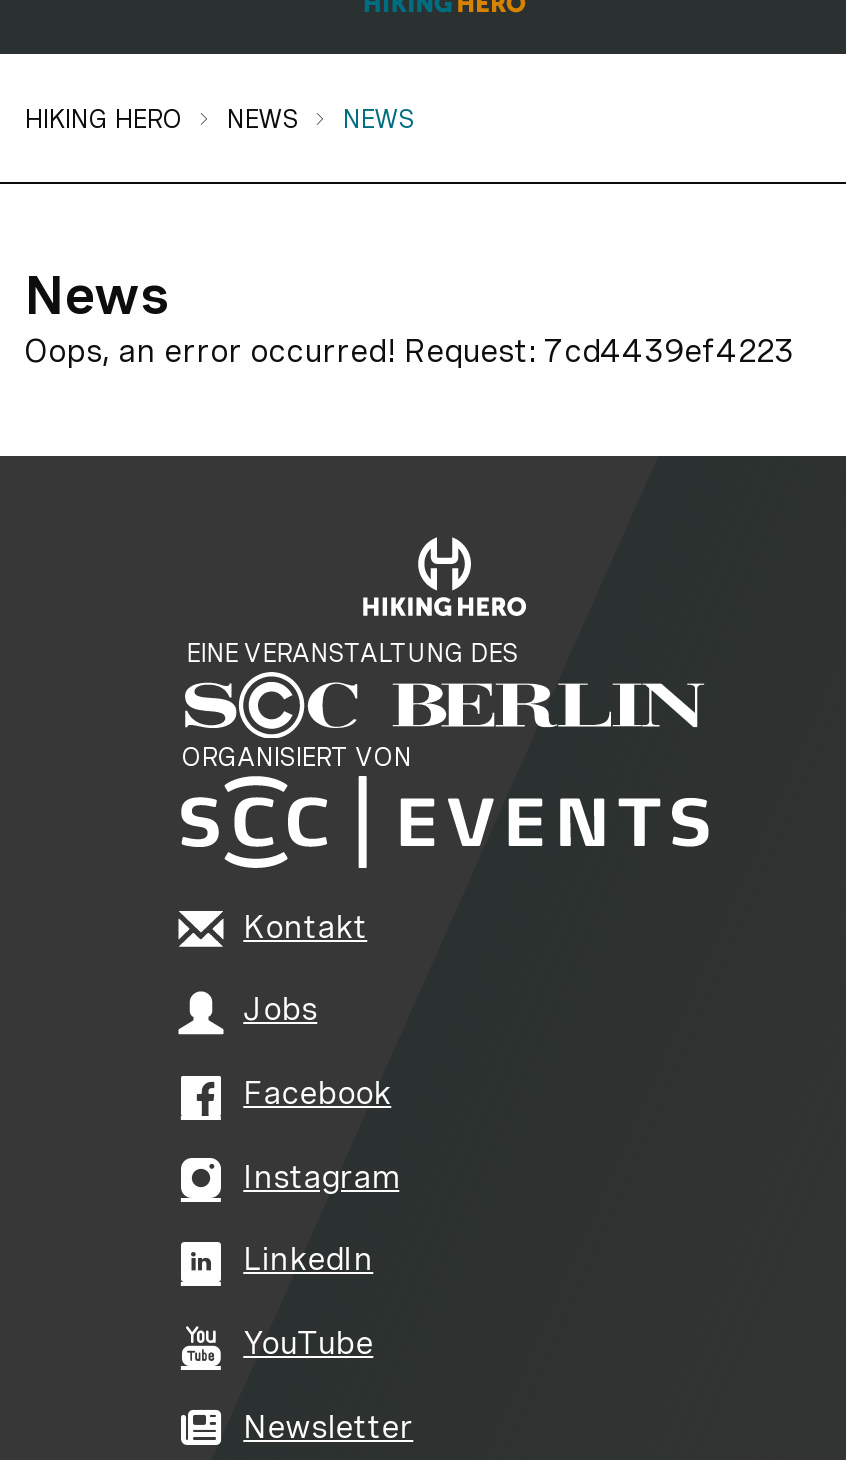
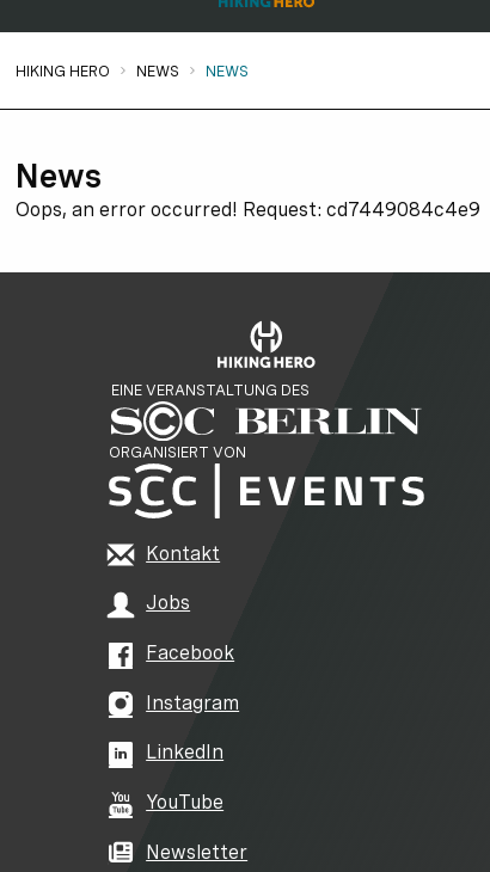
[24,332,794,370] Oops, an error occurred! Request: 7cd4439ef4223 -> [15,198,480,221] Oops, an error occurred! Request: cd7449084c4e9

